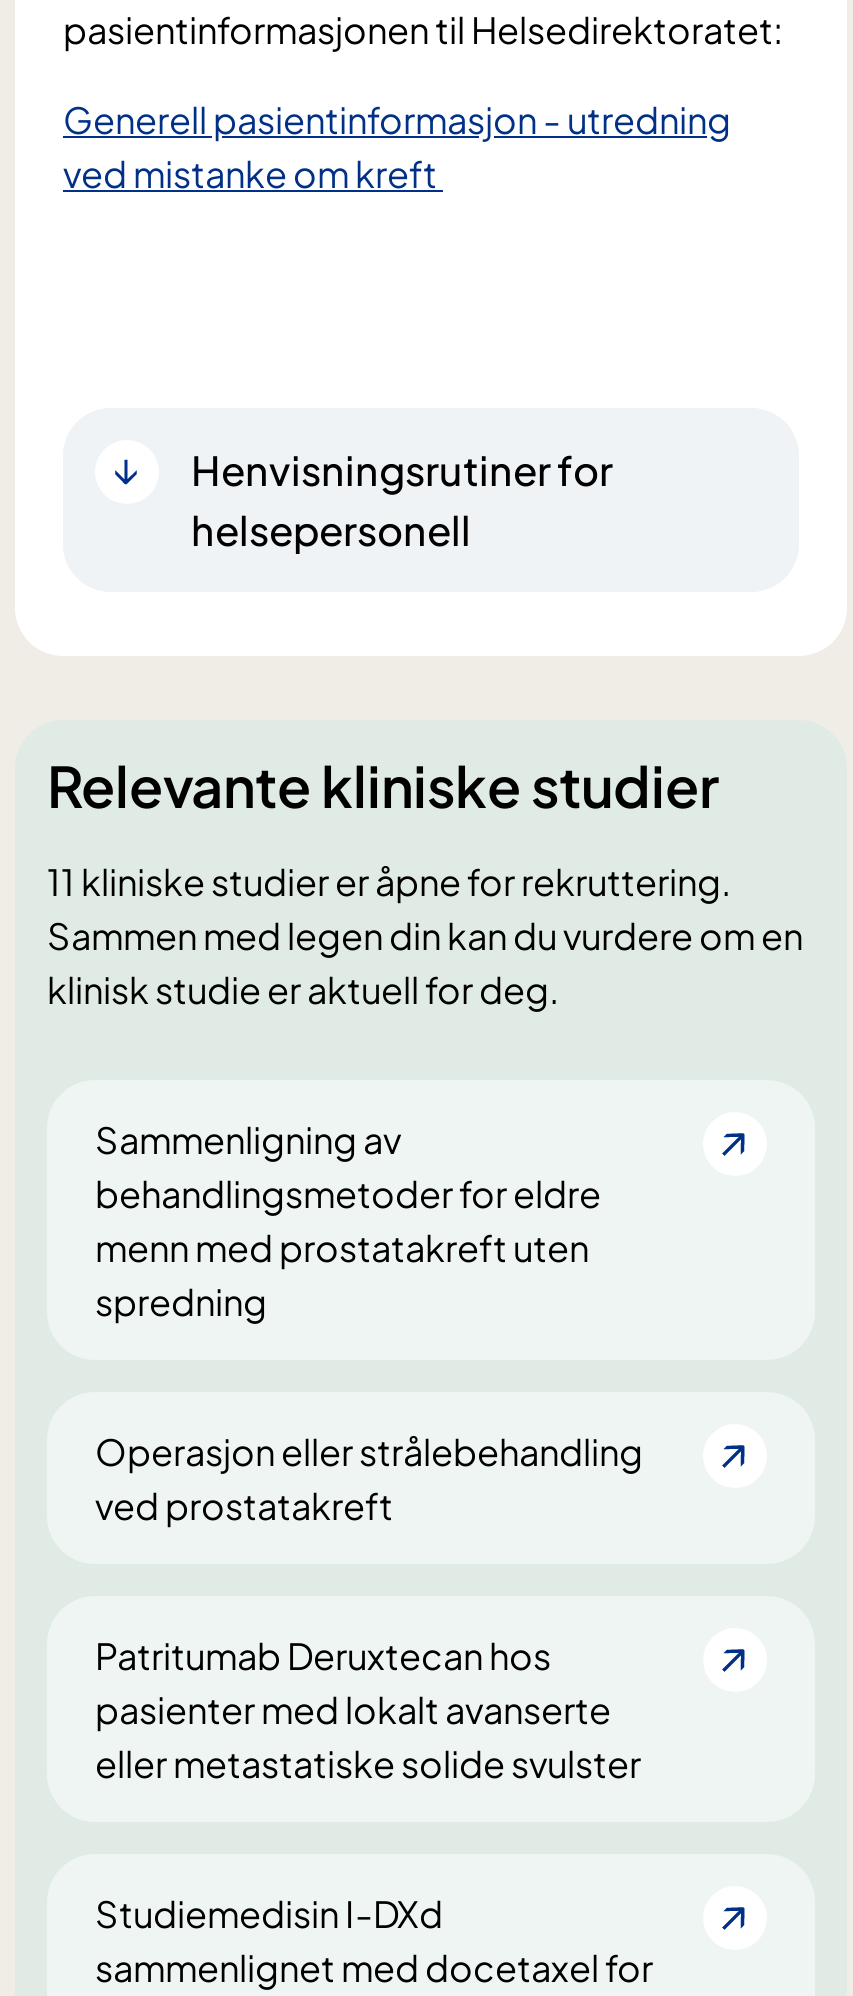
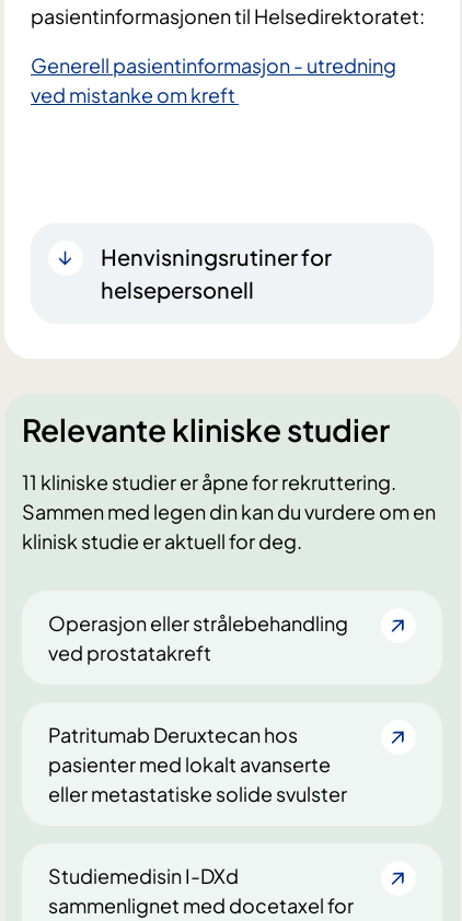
[95,1116,601,1324] Sammenligning av | behandlingsmetoder for eldre | menn med prostatakreft uten | spredning -> none

